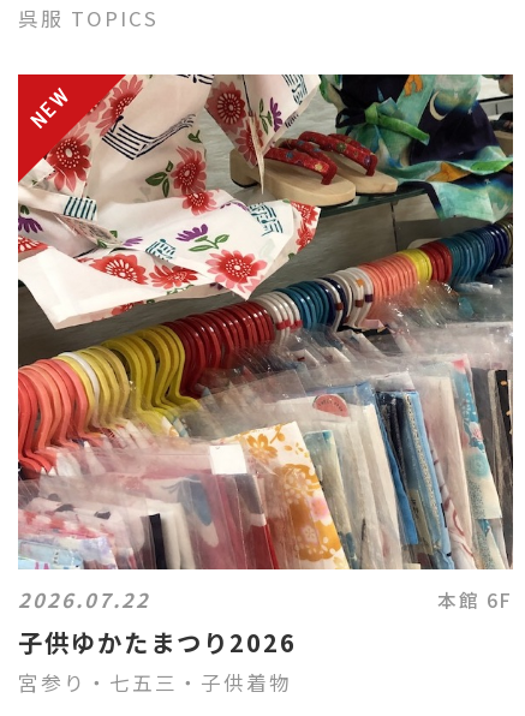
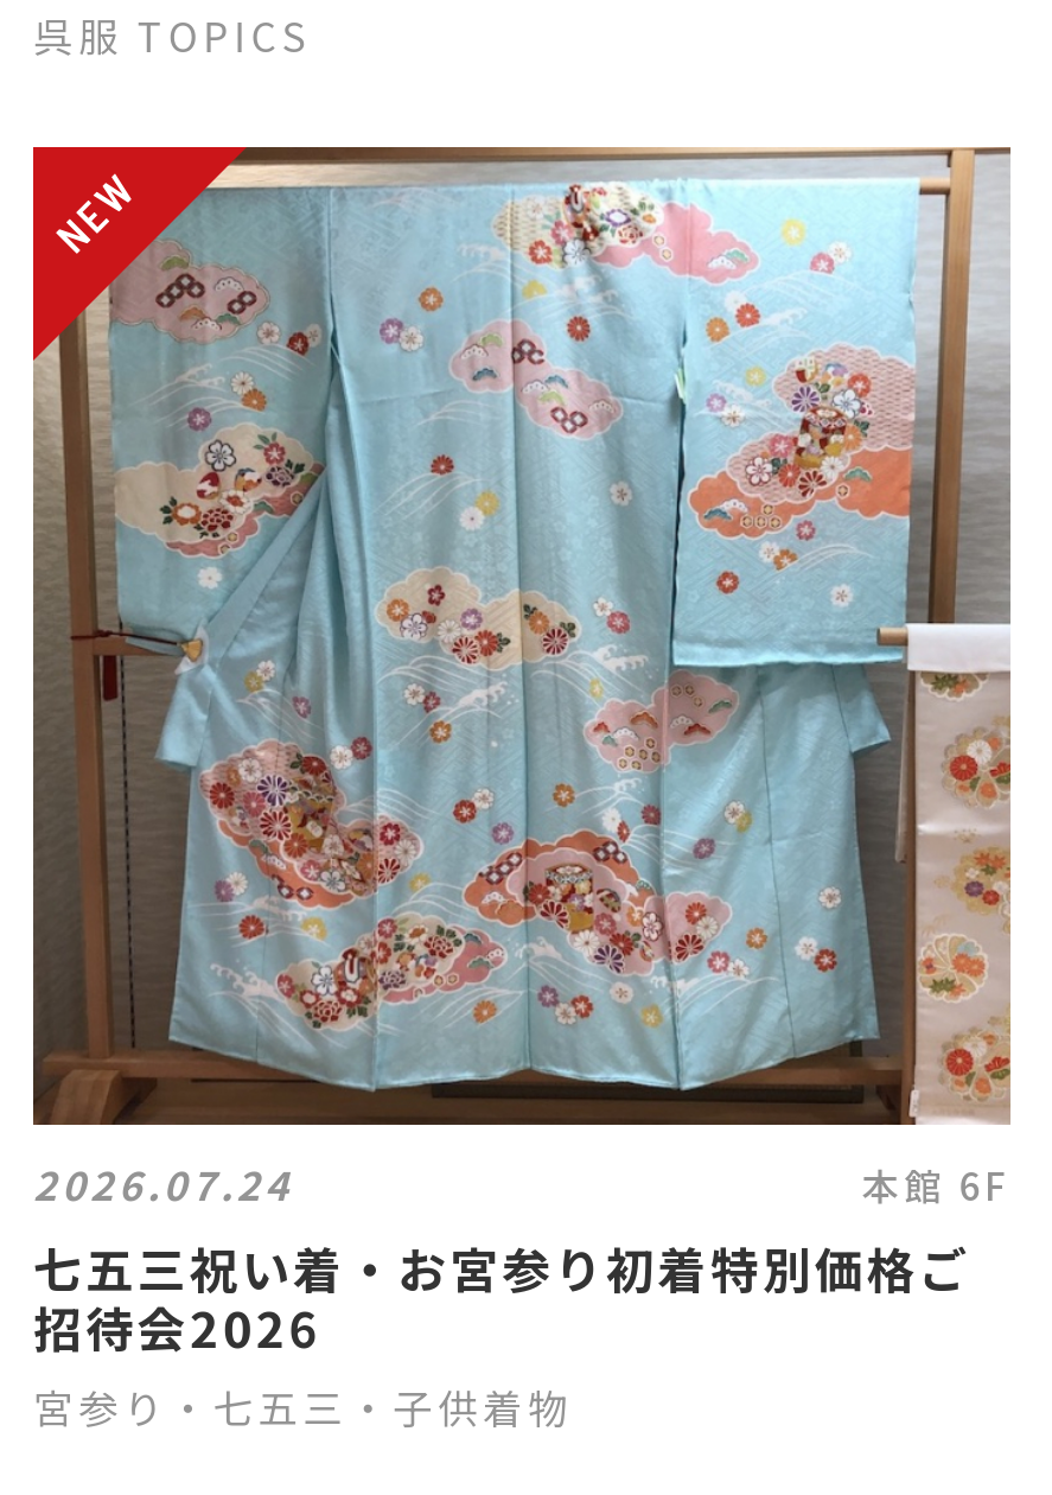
[17,73,514,614] [image] | 2026.07.22 -> [31,145,1013,1214] [image] | 2026.07.24
[18,624,296,660] 子供ゆかたまつり2026 -> [33,1233,971,1363] 七五三祝い着・お宮参り初着特別価格ご | 招待会2026

